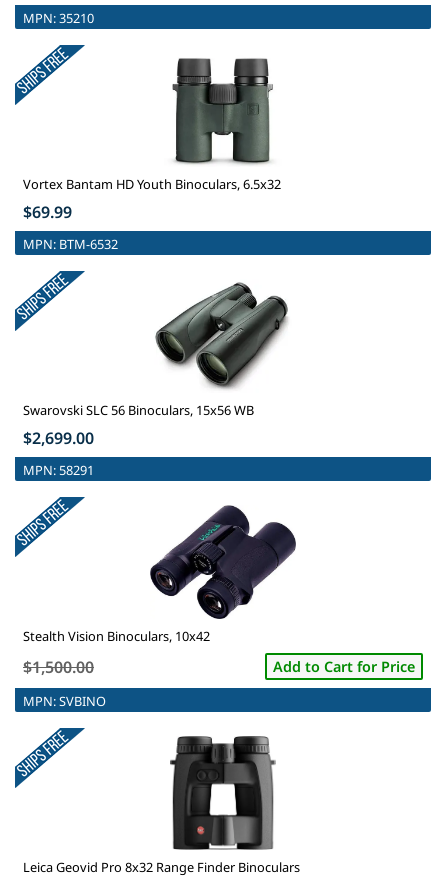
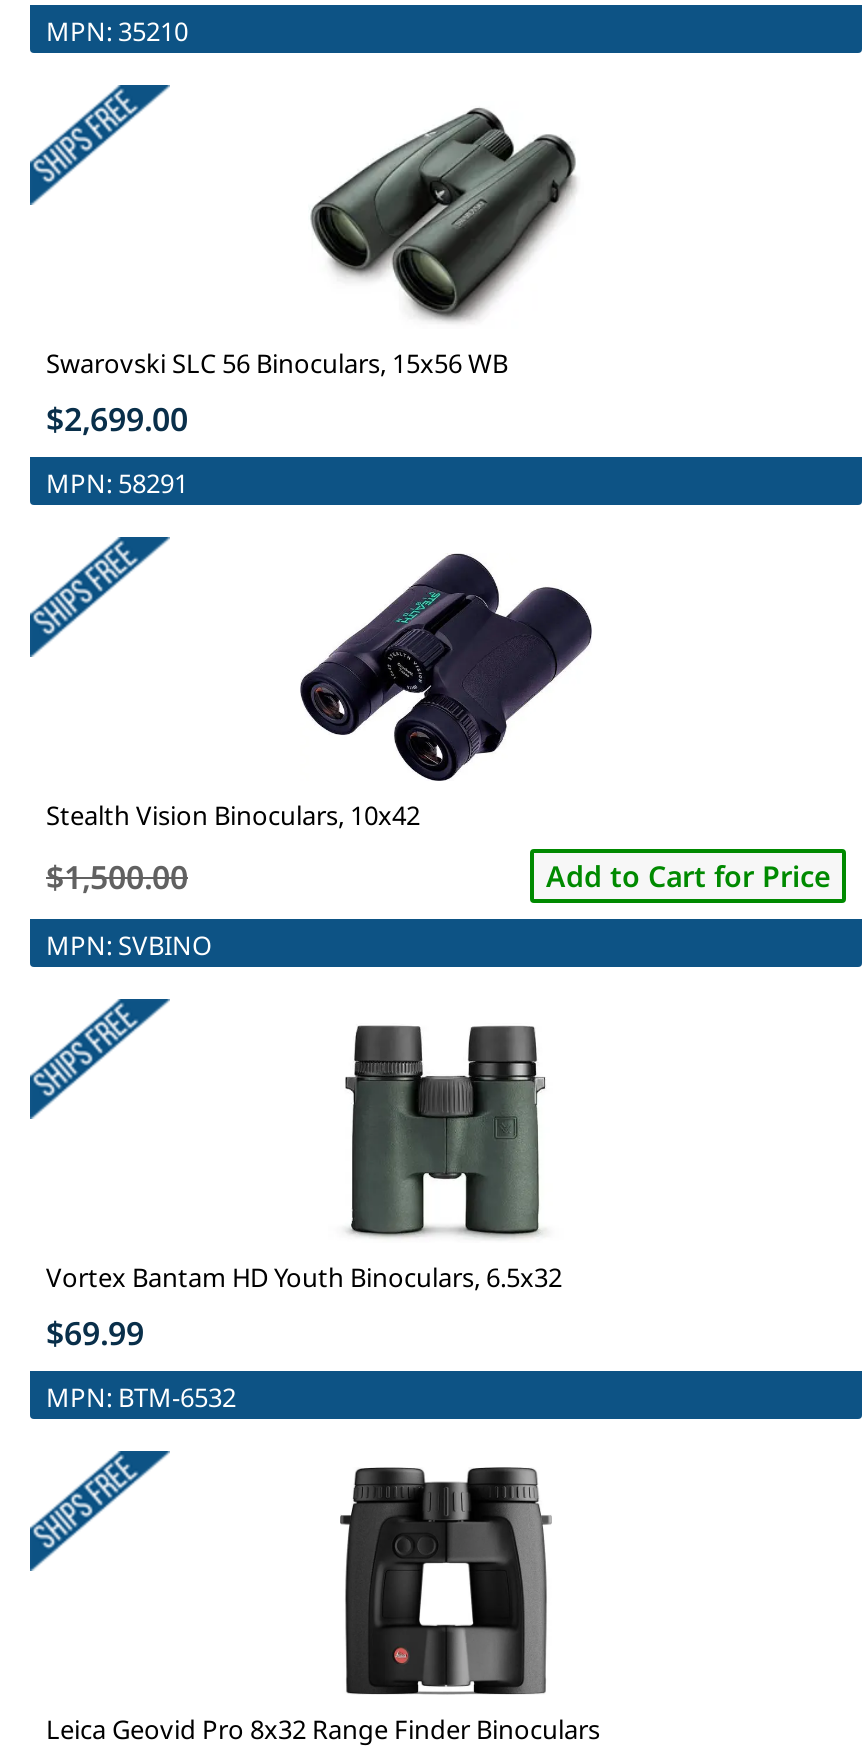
moved [23,57,281,252] -> [46,1015,562,1414]: [image] | Vortex Bantam HD Youth Binoculars, 6.5x32 | $69.99 | MPN: BTM-6532
moved [17,274,68,322] -> [34,91,136,187]: [image]
moved [23,282,415,709] -> [46,107,830,962]: [image] | Swarovski SLC 56 Binoculars, 15x56 WB | $2,699.00 | MPN: 58291 | Stealth Vision Binoculars, 10x42 | Add to Cart for Price | MPN: SVBINO
moved [17,731,68,779] -> [34,1005,136,1101]: [image]

